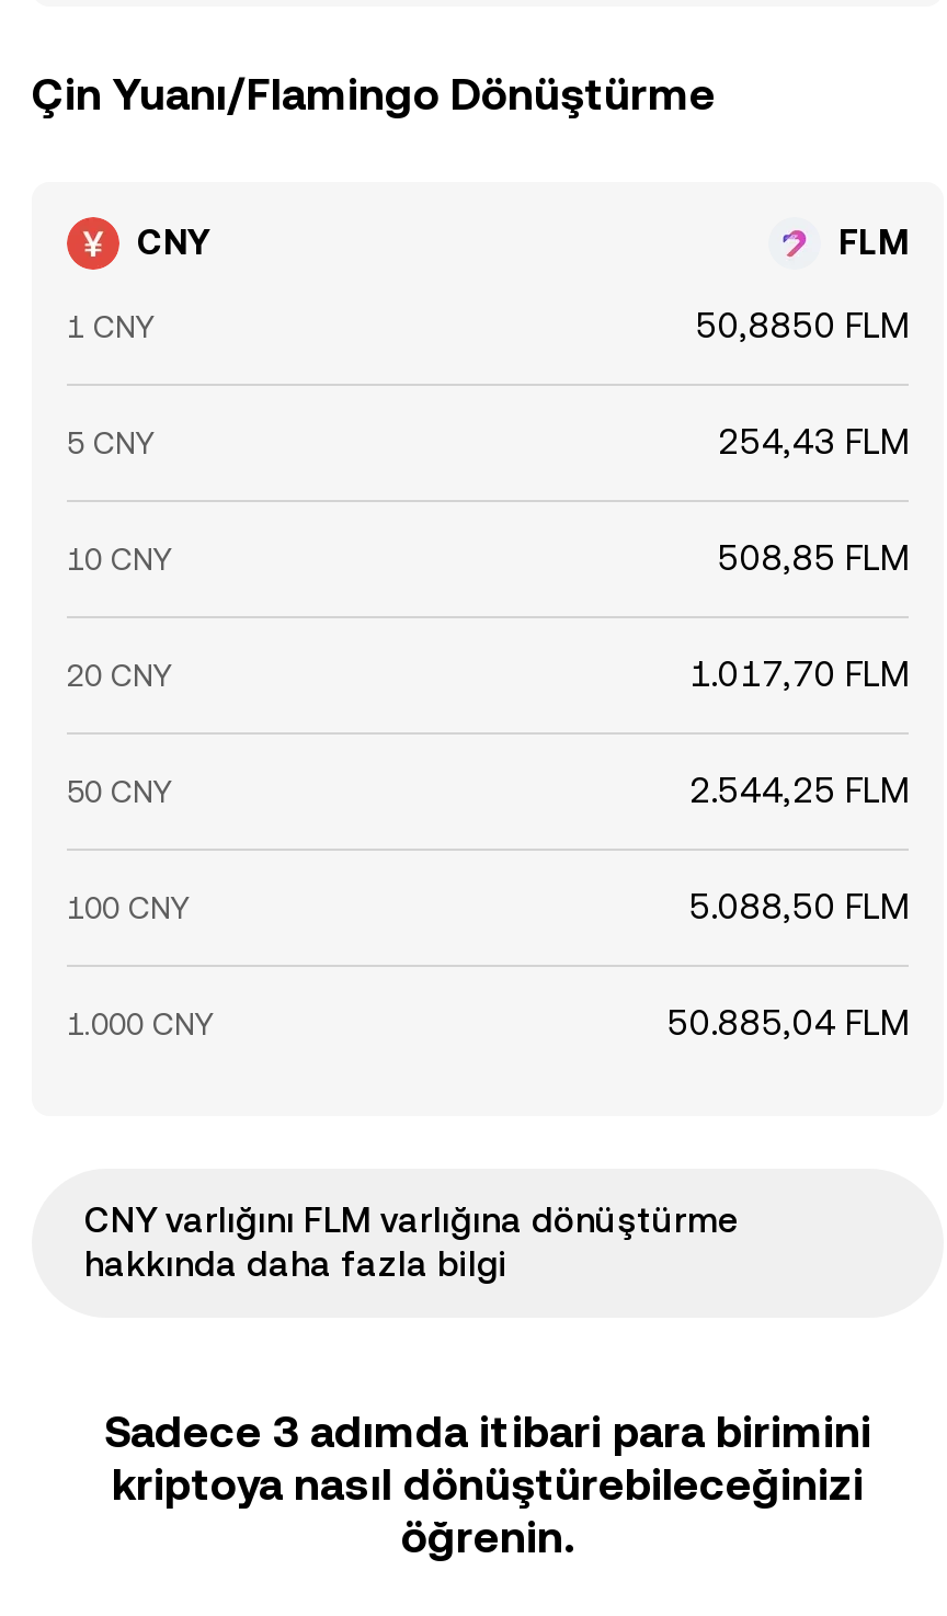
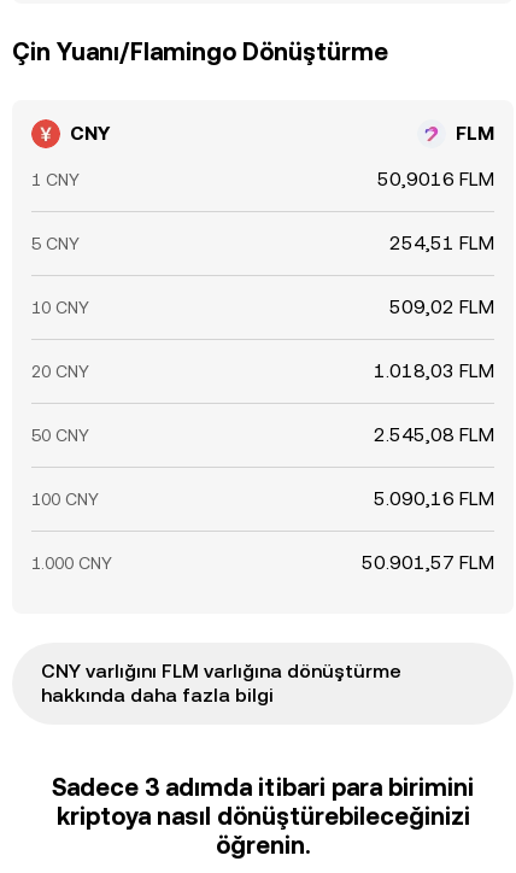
[696,305,909,346] 50,8850 FLM -> [377,168,494,191] 50,9016 FLM
[718,421,909,463] 254,43 FLM -> [389,232,494,254] 254,51 FLM
[718,537,909,579] 508,85 FLM -> [389,295,494,318] 509,02 FLM
[689,653,909,695] 1.017,70 FLM -> [374,359,494,382] 1.018,03 FLM
[689,770,909,811] 2.544,25 FLM -> [374,423,494,446] 2.545,08 FLM
[689,886,909,928] 5.088,50 FLM -> [374,487,494,510] 5.090,16 FLM
[668,1002,909,1044] 50.885,04 FLM -> [362,551,494,574] 50.901,57 FLM

